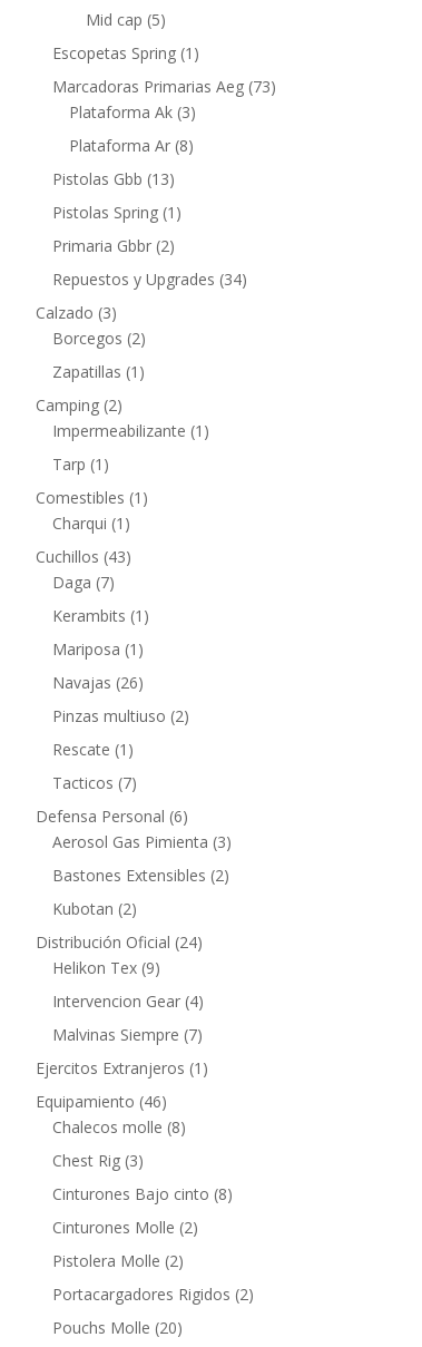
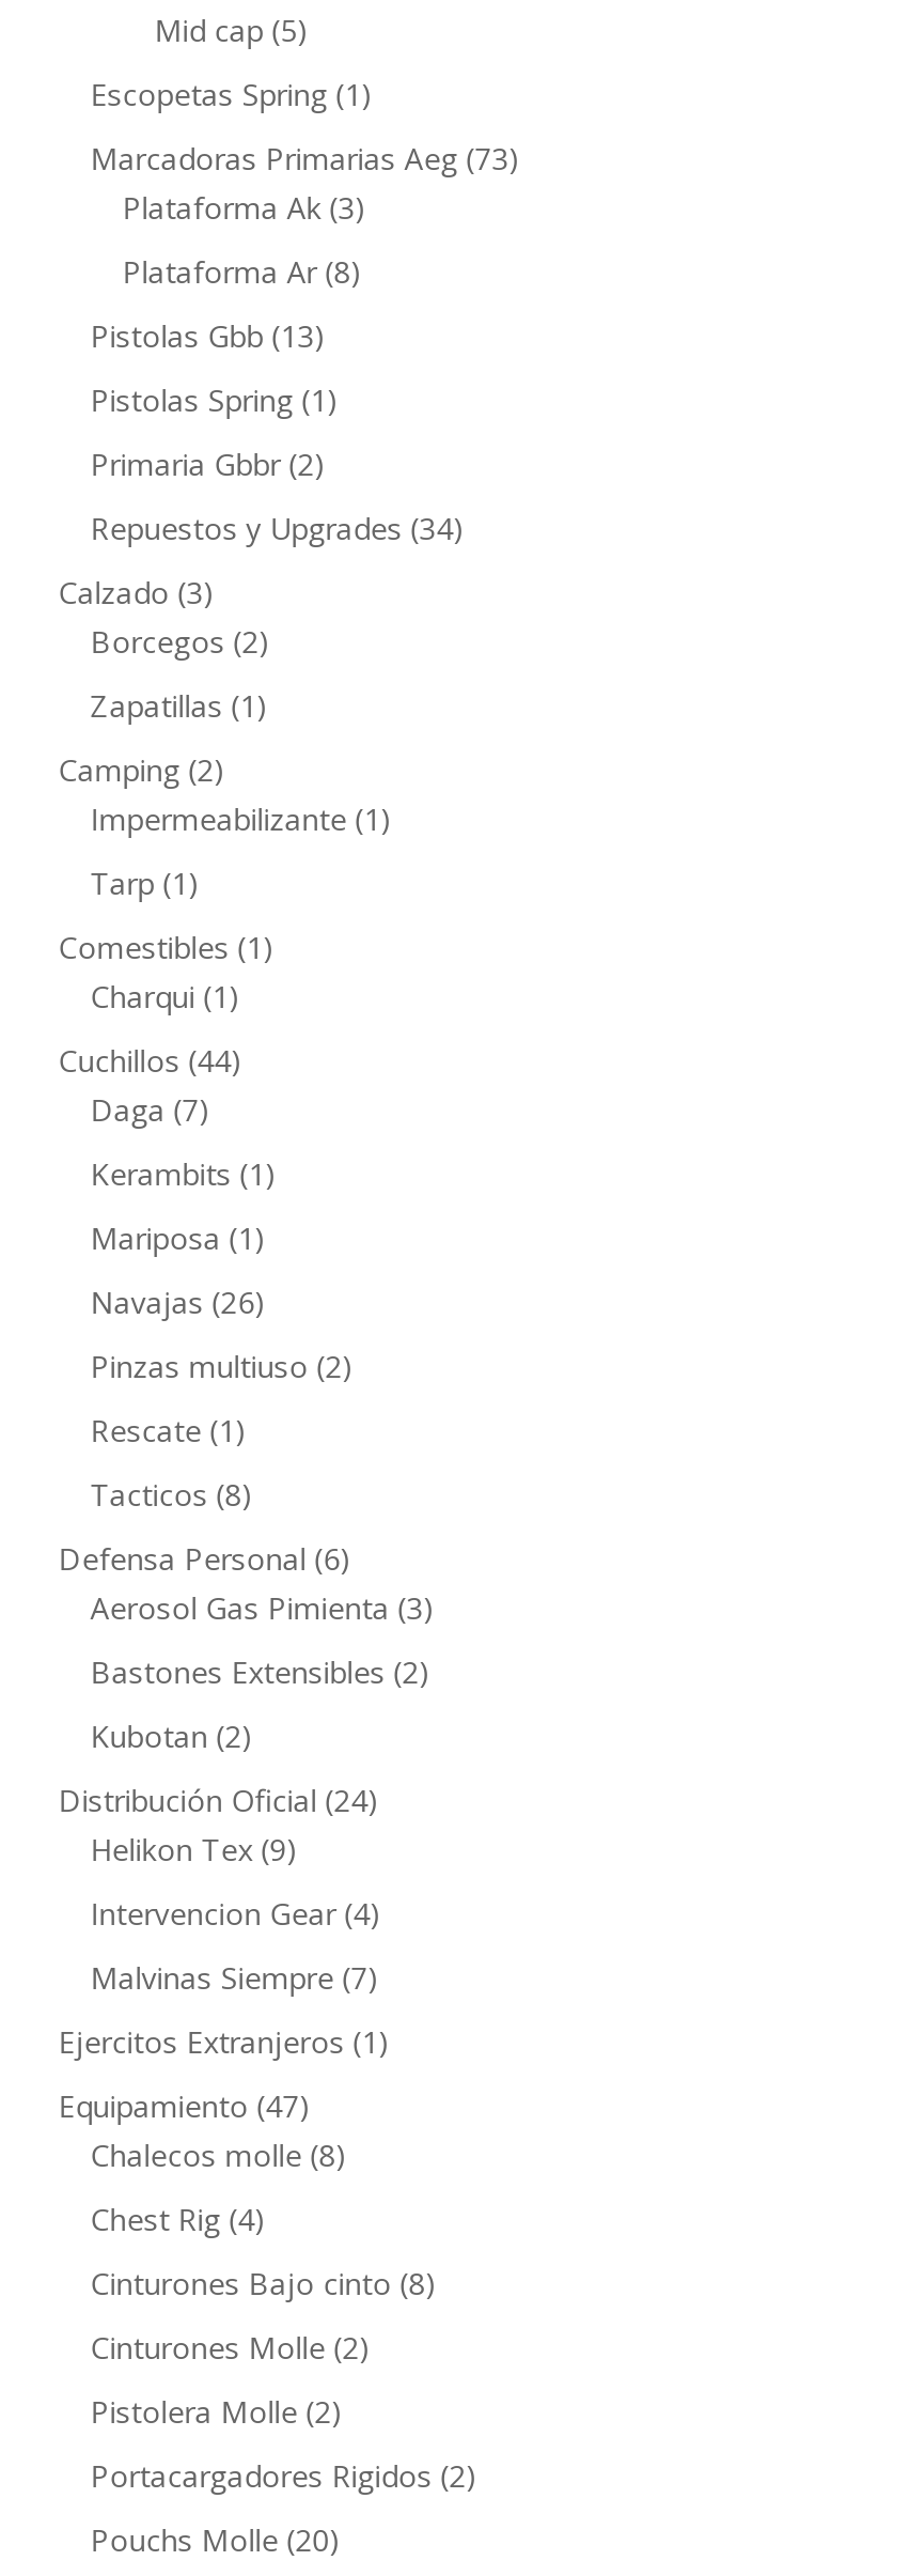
[35,545,131,567] Cuchillos (43) -> [58,1039,242,1080] Cuchillos (44)
[52,772,137,793] Tacticos (7) -> [90,1473,253,1514] Tacticos (8)
[35,1090,167,1111] Equipamiento (46) -> [58,2085,310,2125] Equipamiento (47)
[52,1149,143,1171] Chest Rig (3) -> [90,2198,266,2238] Chest Rig (4)

